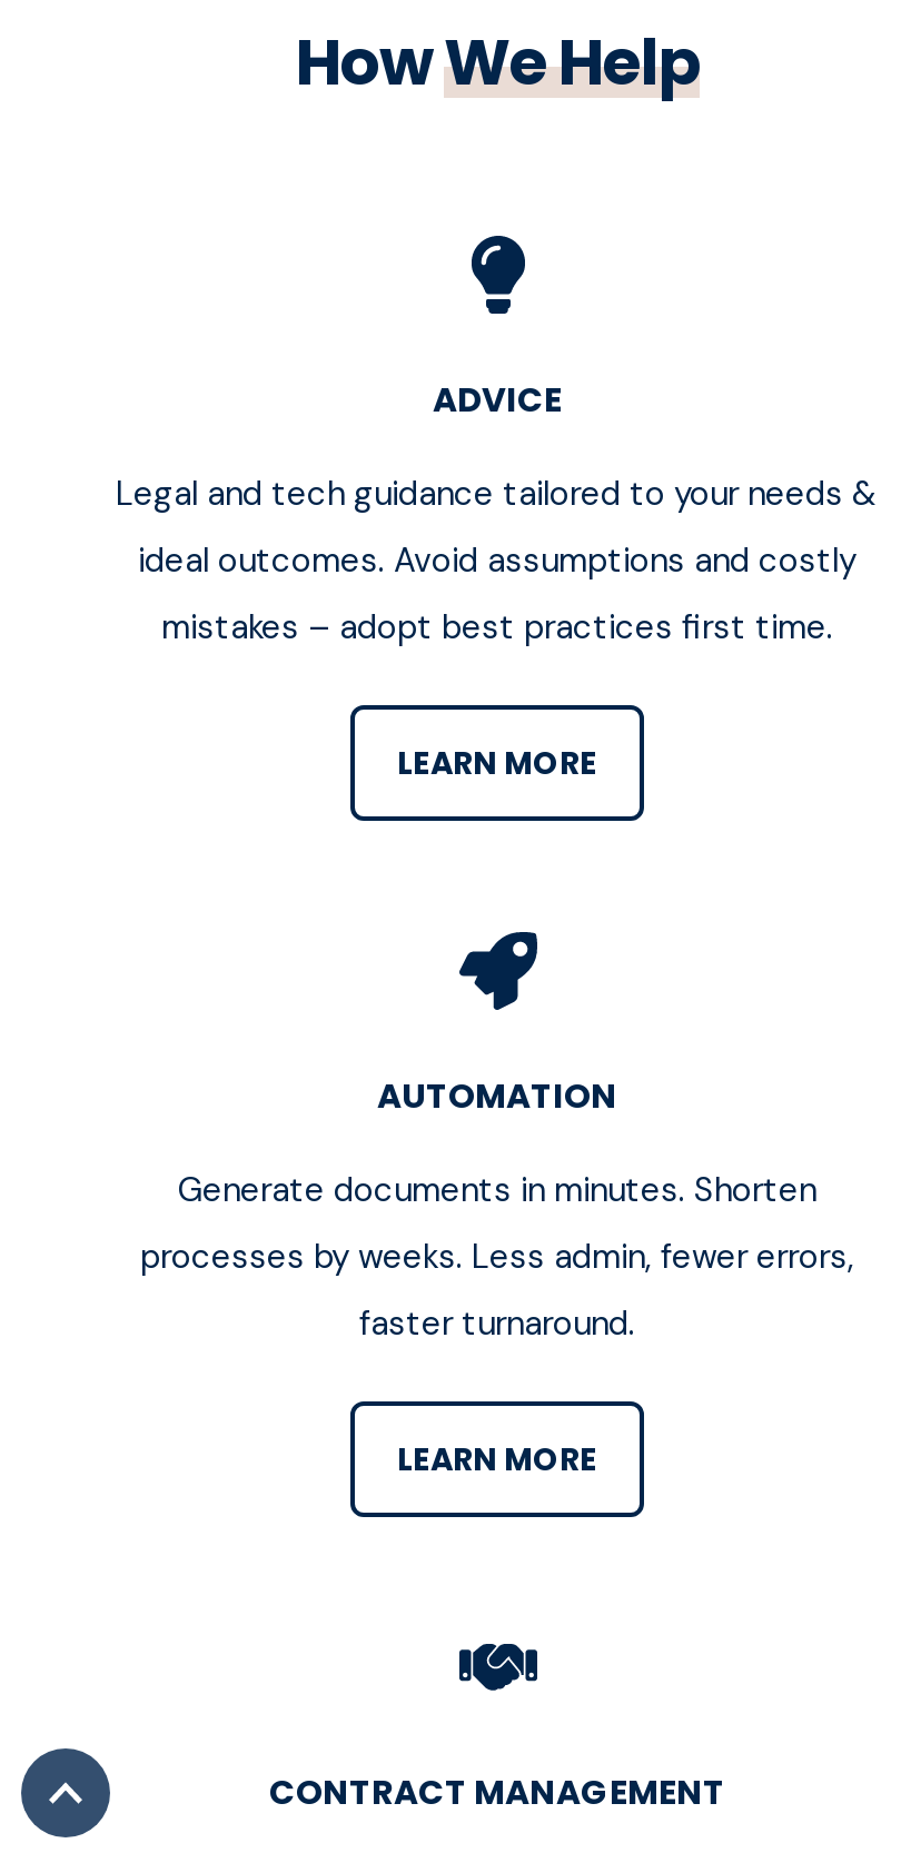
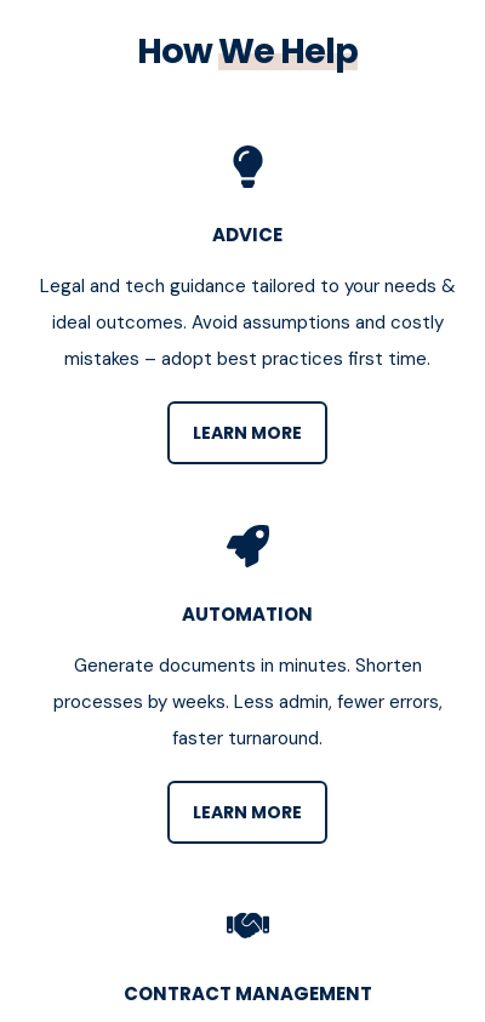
[19,1746,112,1840] [image] -> none

